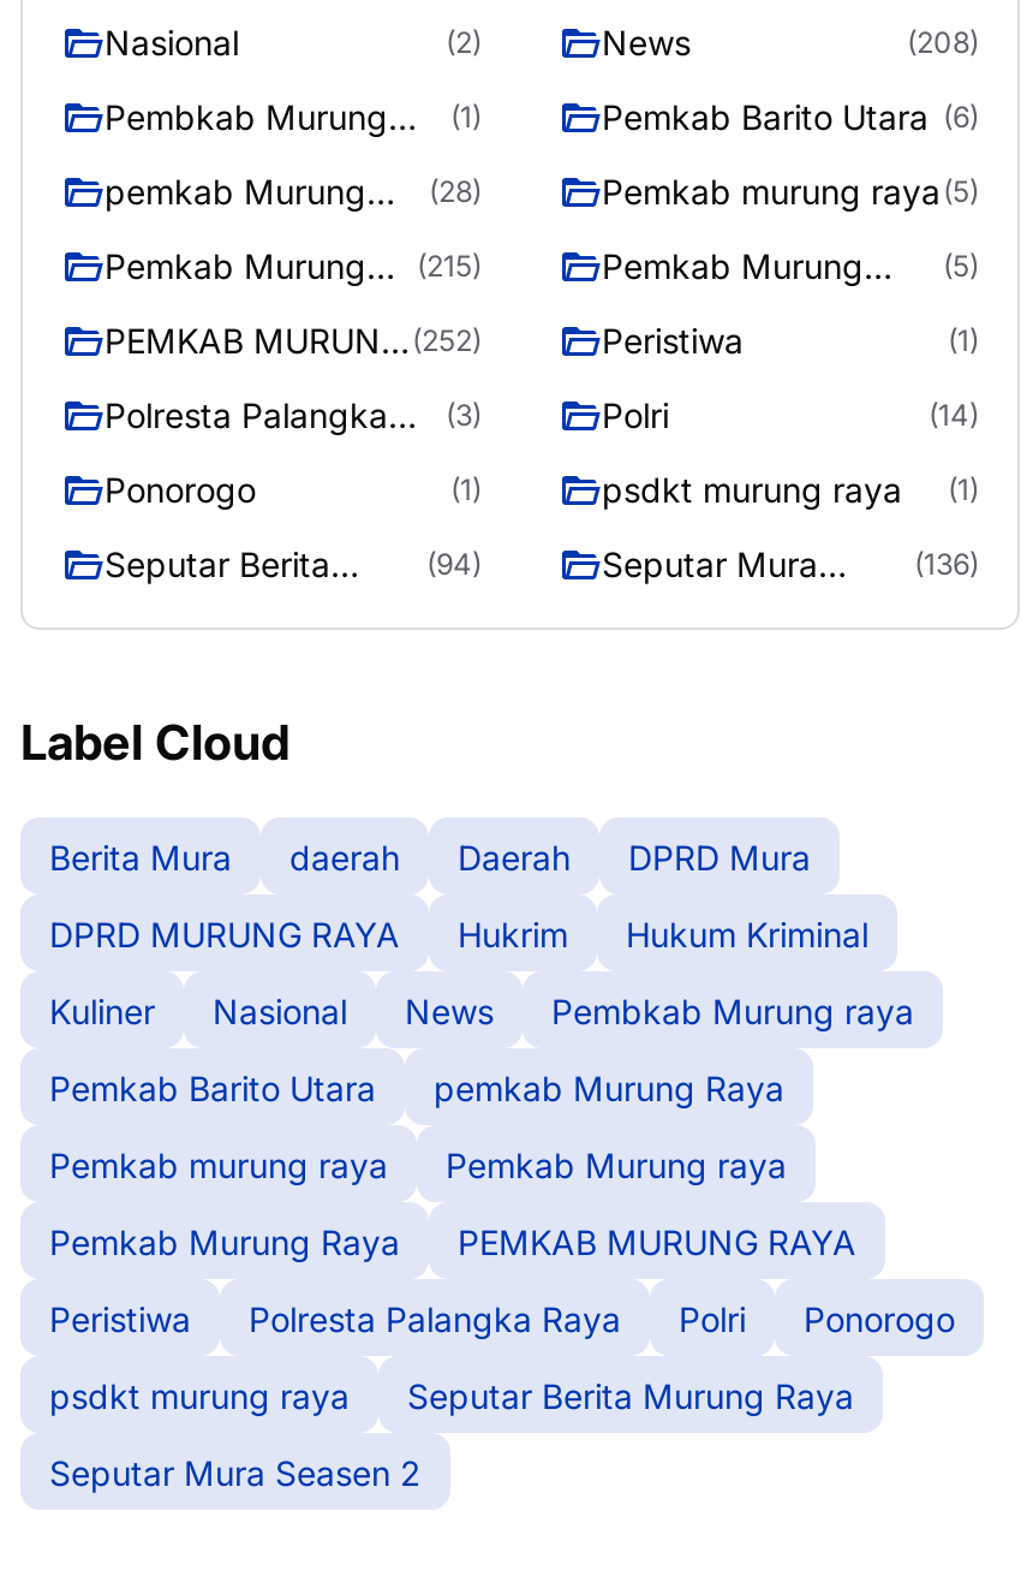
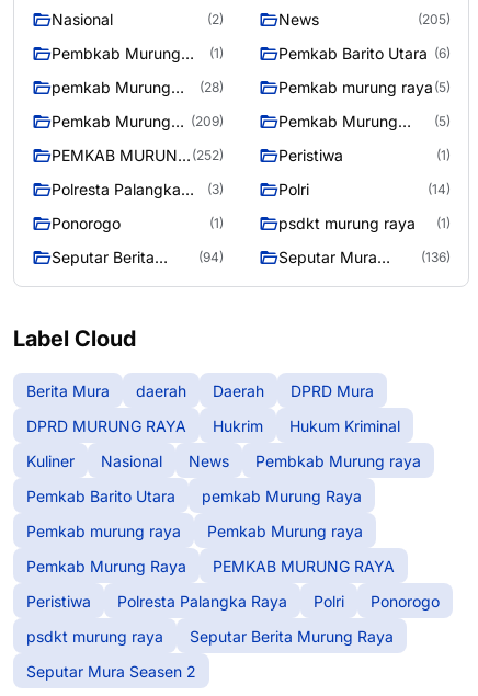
[907,23,979,59] (208) -> [418,11,451,27] (205)
[105,246,482,287] Pemkab Murung (215) -> [52,112,224,131] Pemkab Murung (209)

